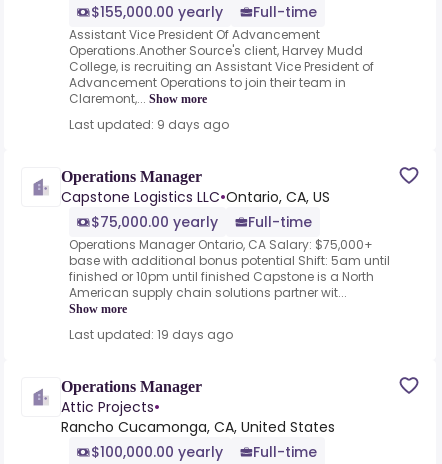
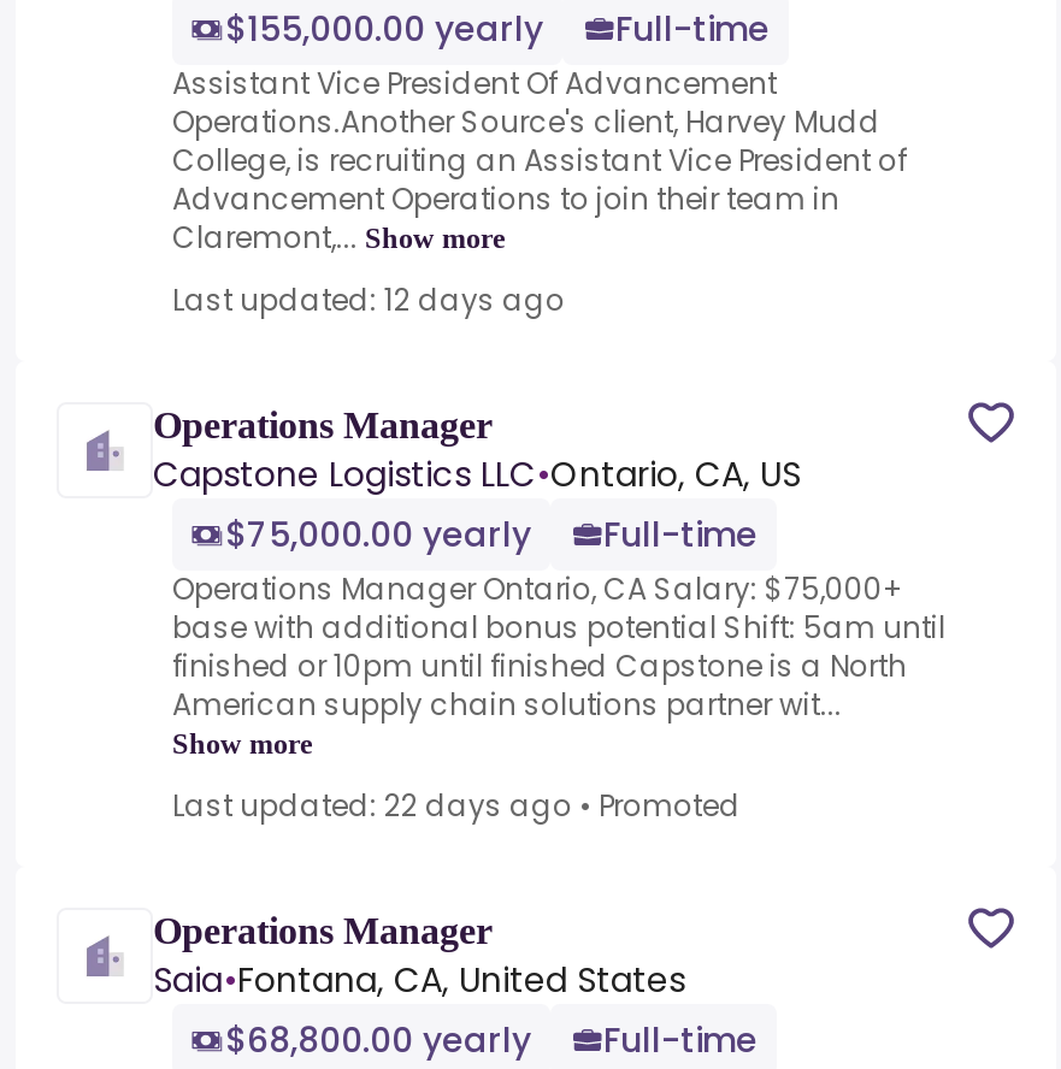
[69,116,229,133] Last updated: 9 days ago -> [172,280,565,321] Last updated: 12 days ago
[69,326,233,343] Last updated: 19 days ago -> [172,785,741,826] Last updated: 22 days ago • Promoted
[61,397,335,462] Attic Projects• | Rancho Cucamonga, CA, United States | $100,000.00 yearly -> [153,956,685,1065] Saia•Fontana, CA, United States | $68,800.00 yearly

